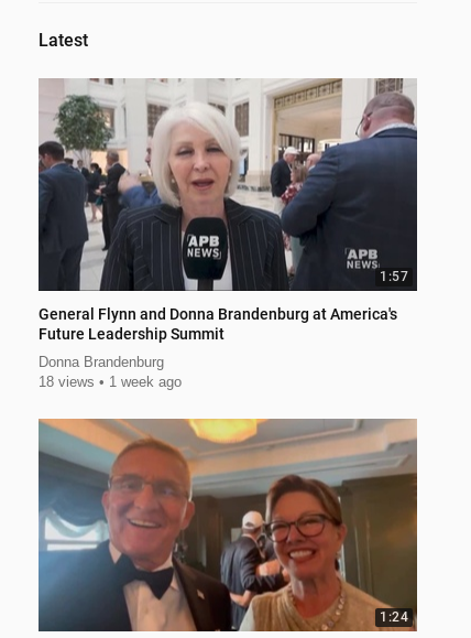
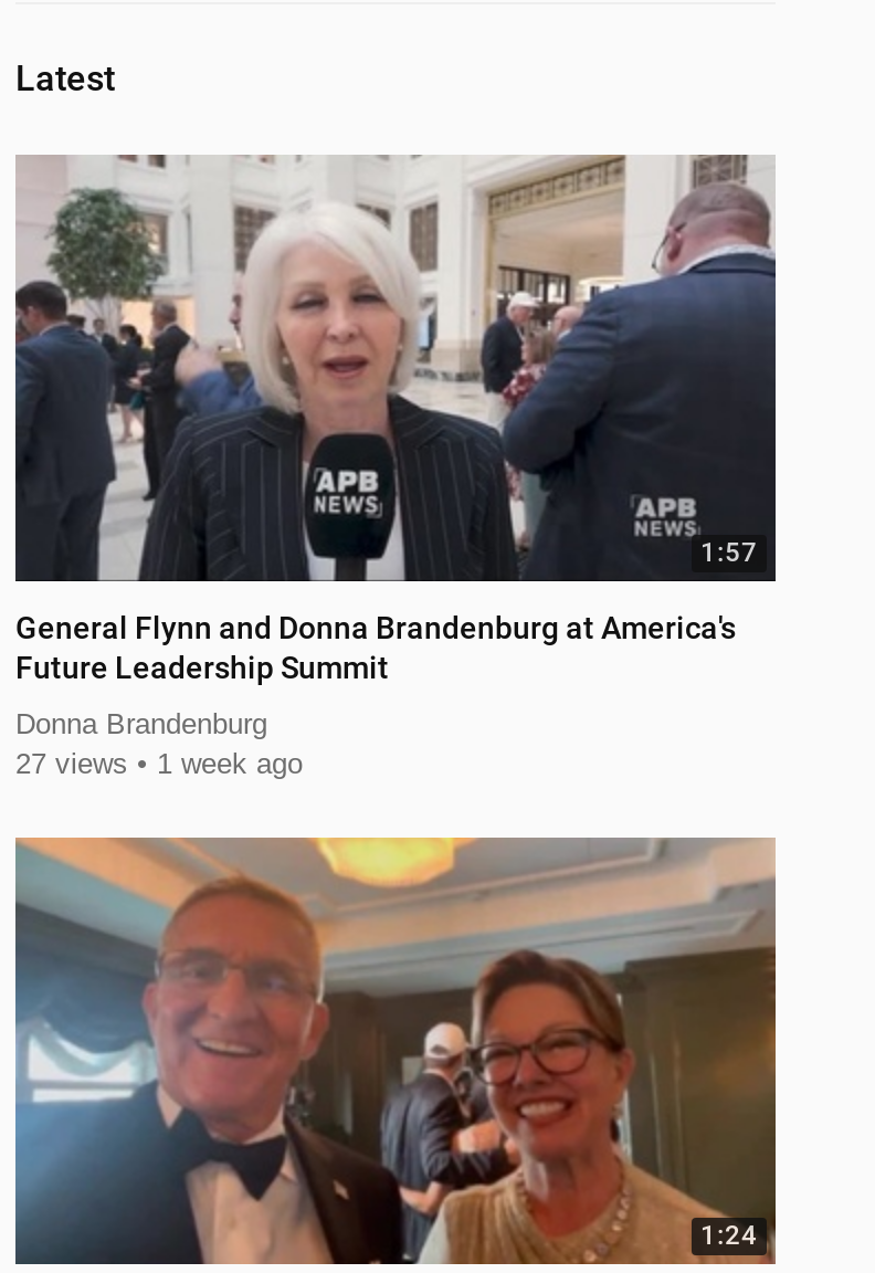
[39,374,182,390] 18 views 1 week ago -> [15,747,303,780] 27 views 1 week ago

